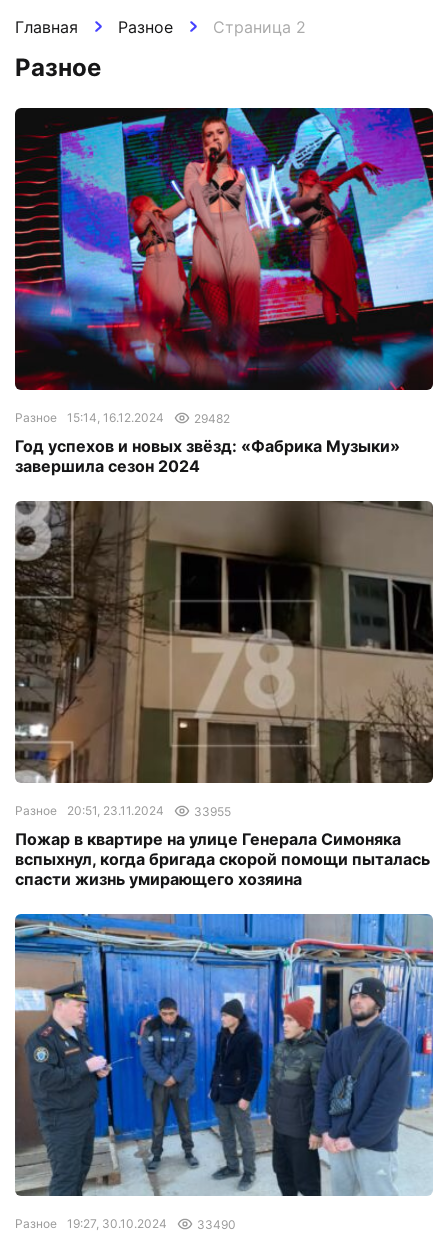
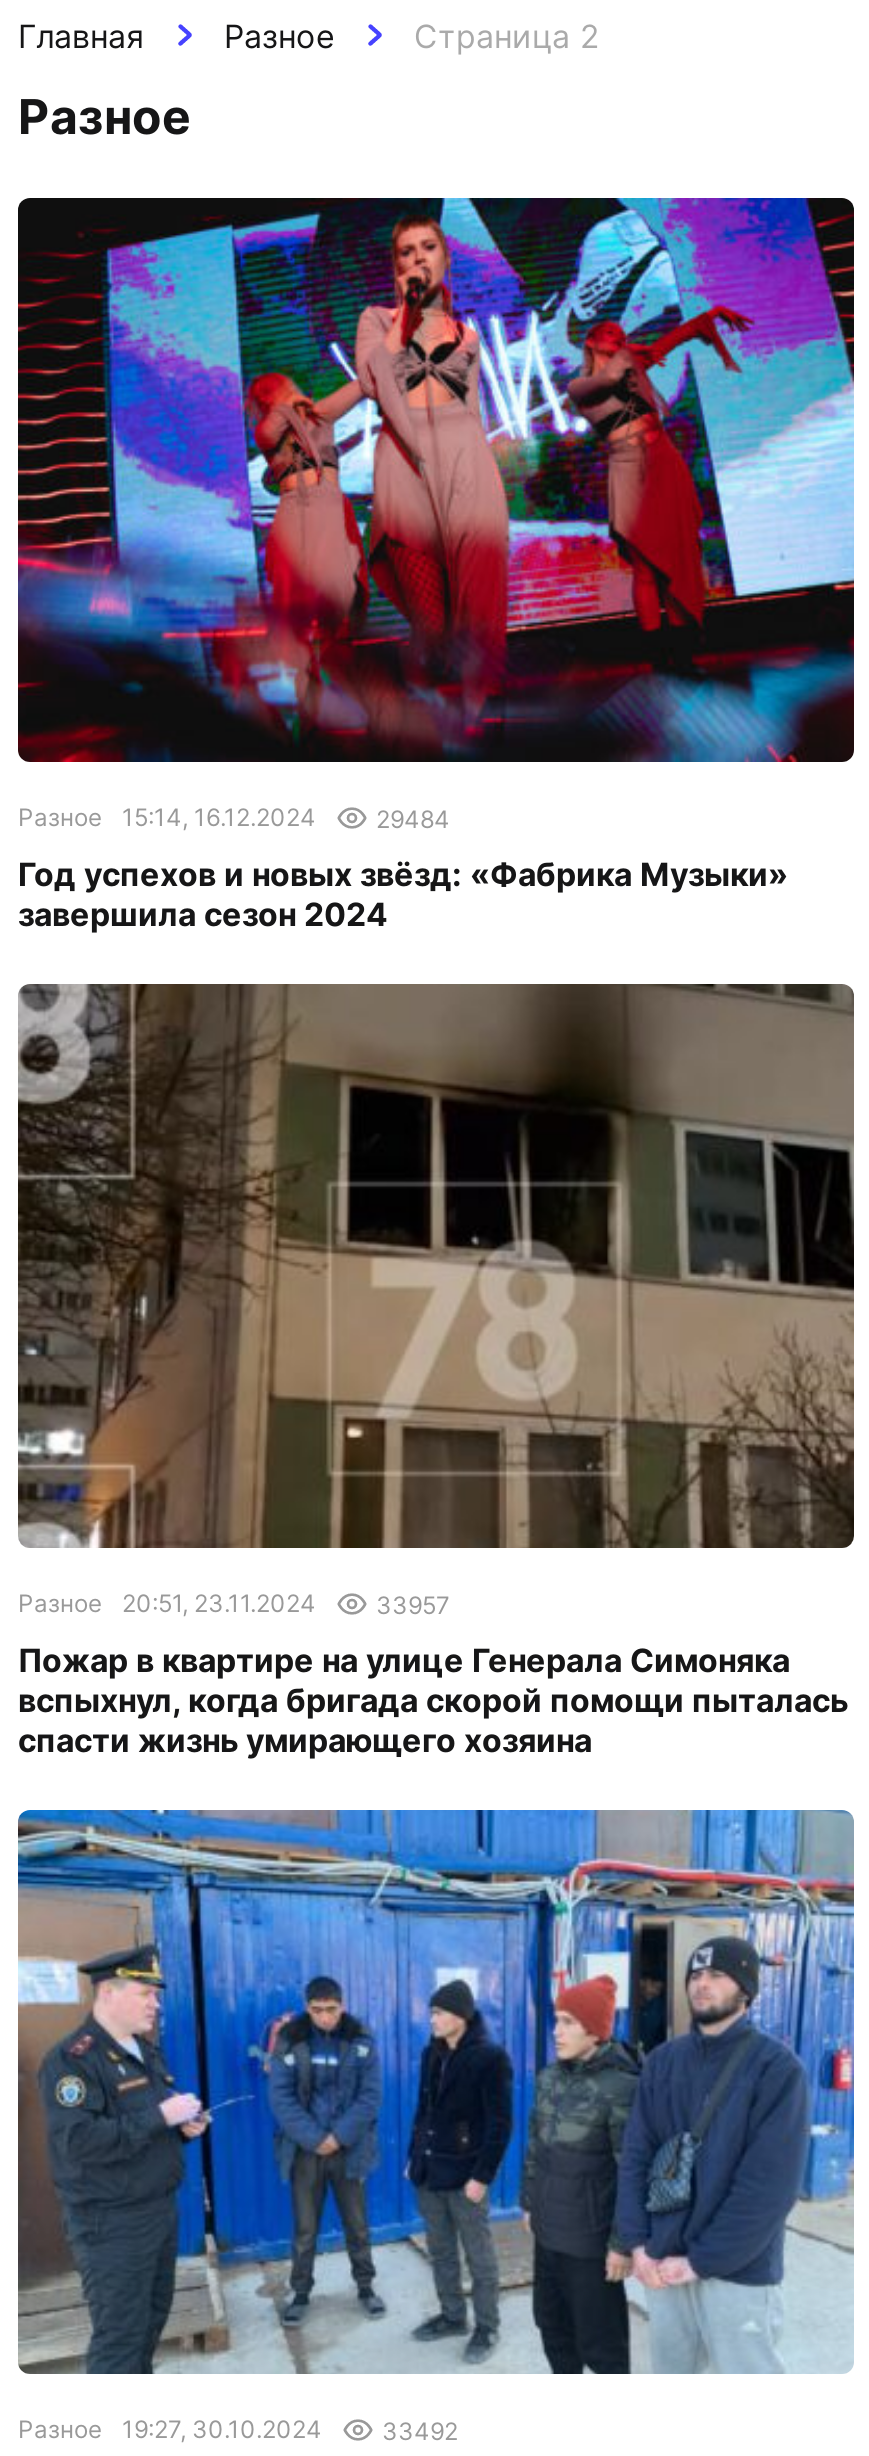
[15,410,230,426] Разное 15:14, 16.12.2024 29482 -> [18,802,450,833] Разное 15:14, 16.12.2024 29484
[15,803,231,819] Разное 20:51, 23.11.2024 33955 -> [18,1589,450,1620] Разное 20:51, 23.11.2024 33957
[15,1216,236,1232] Разное 19:27, 30.10.2024 33490 -> [18,2415,458,2446] Разное 19:27, 30.10.2024 33492

